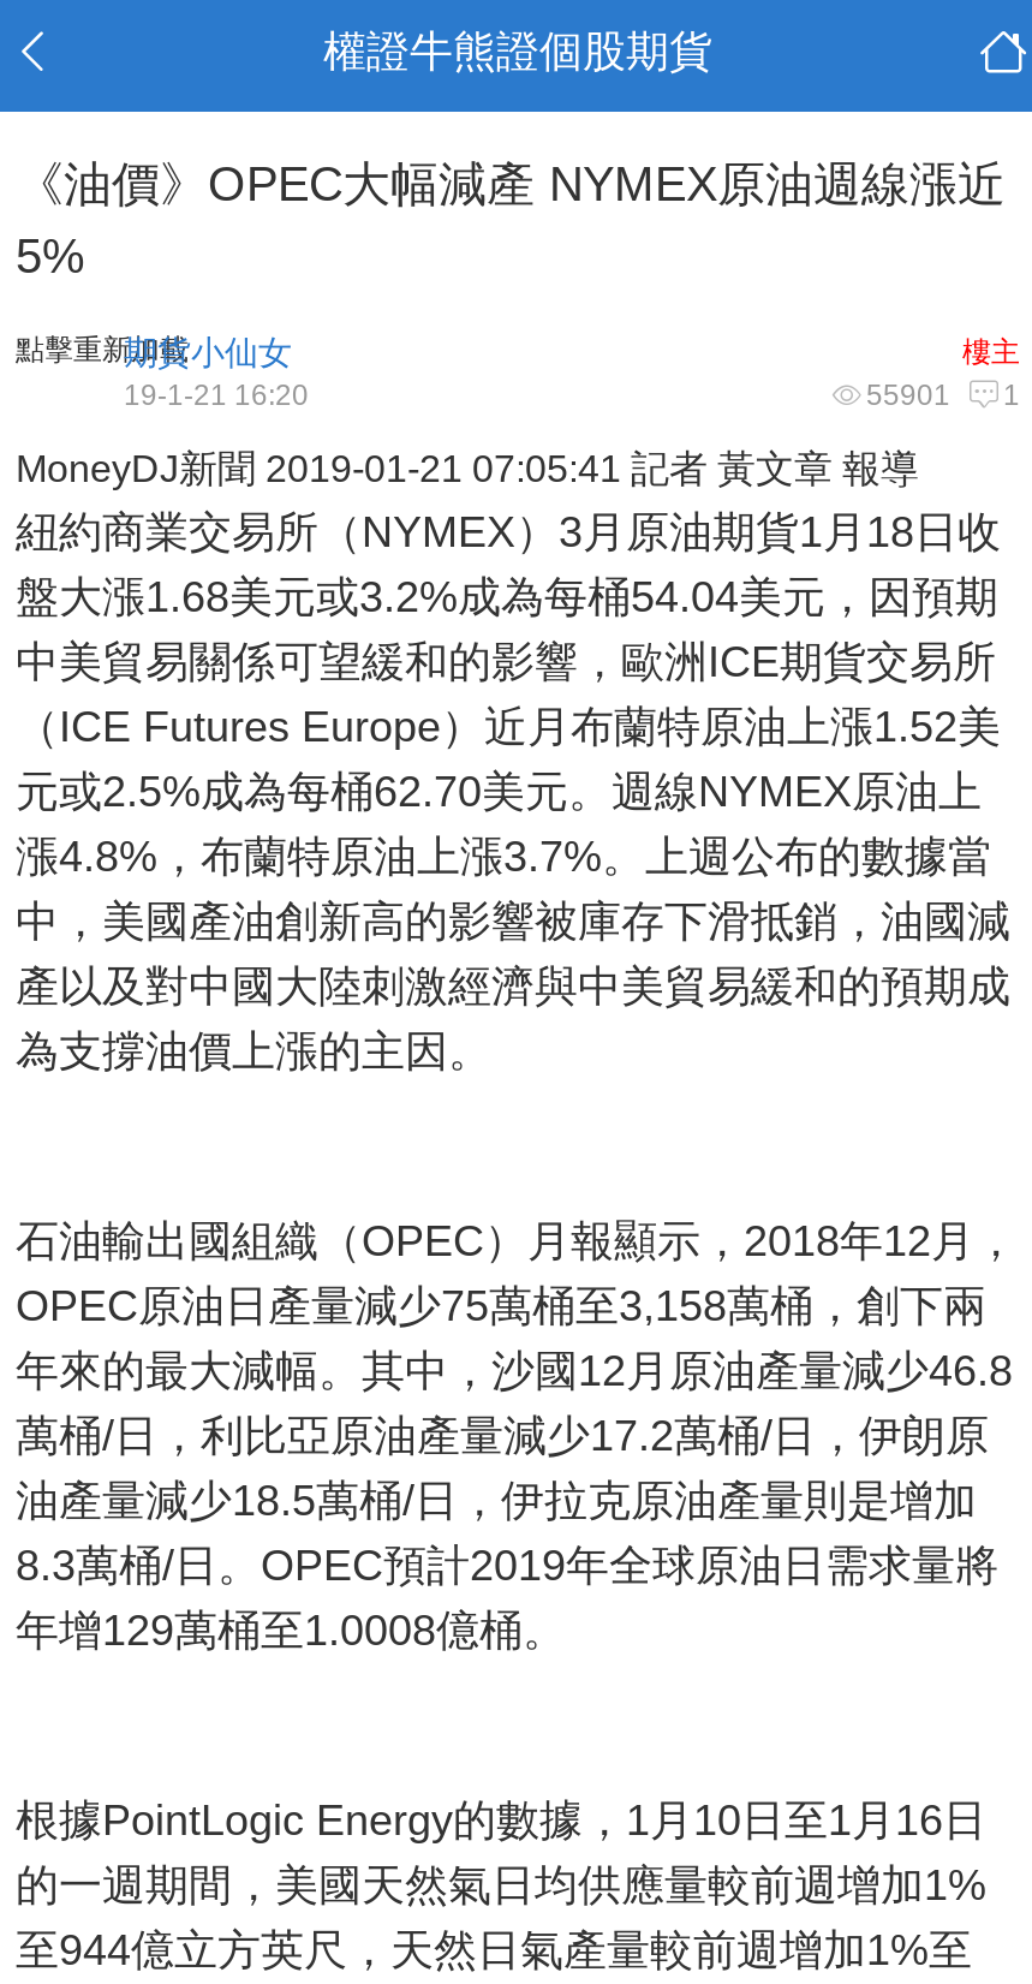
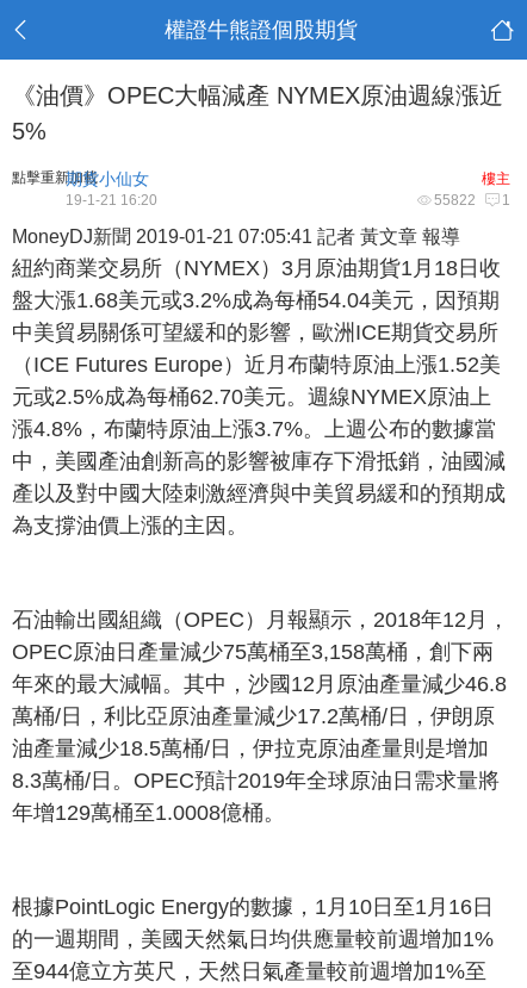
[866,379,1020,412] 55901 1 -> [434,192,510,209] 55822 1

